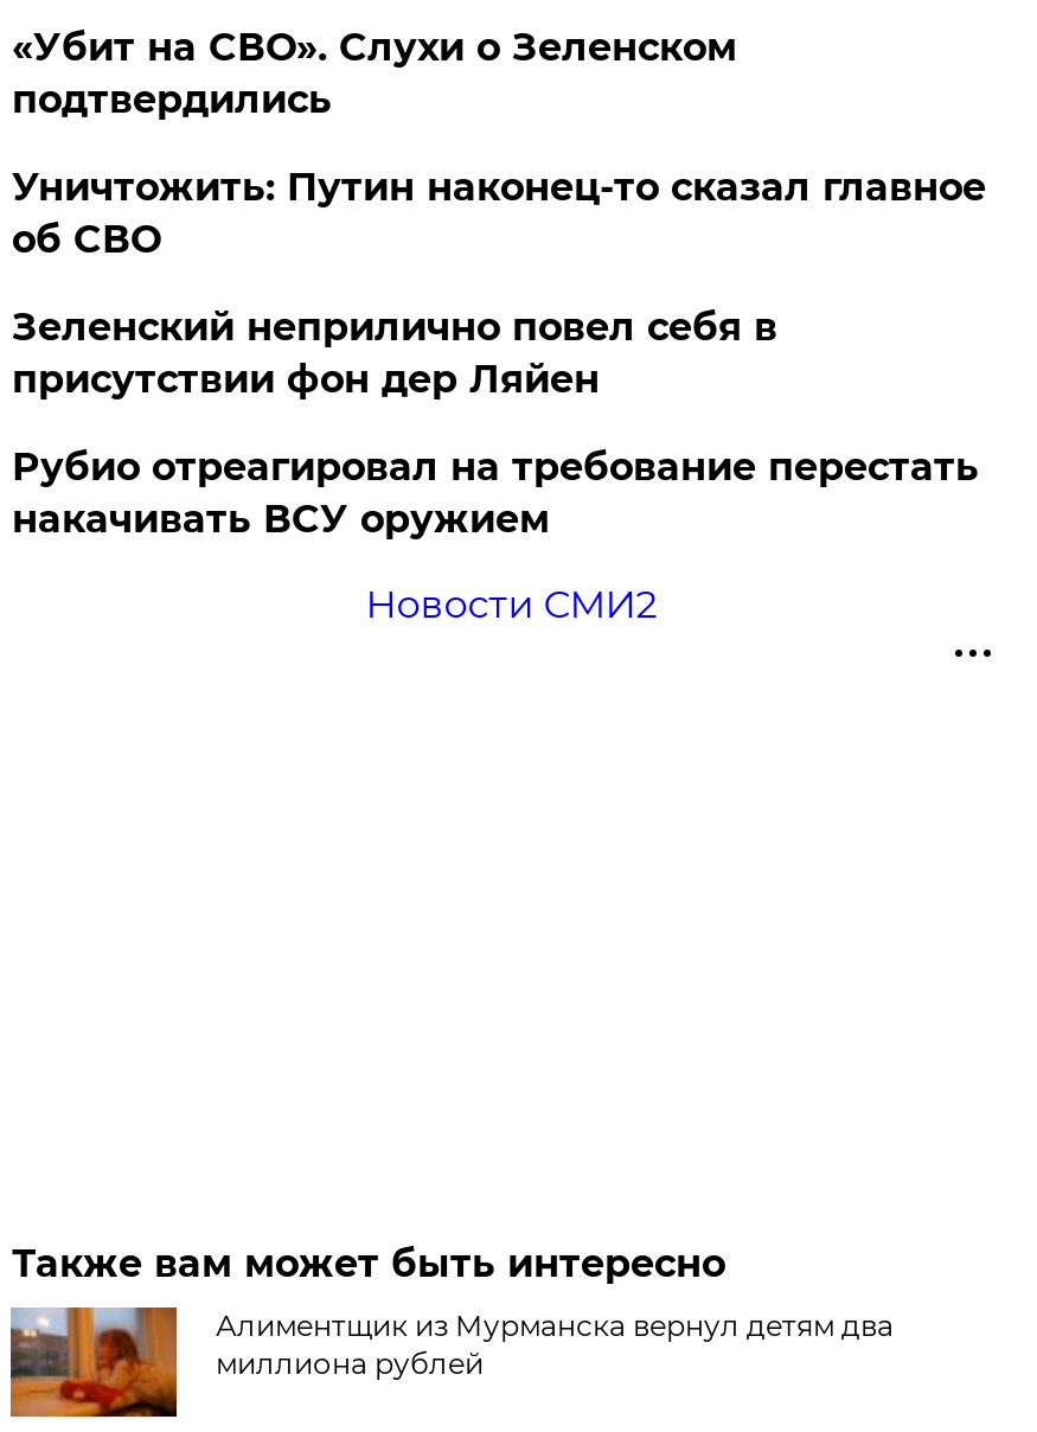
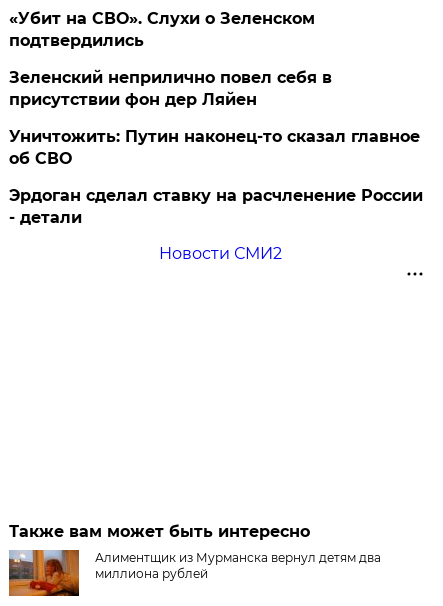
moved [12,165,986,262] -> [9,127,420,168]: Уничтожить: Путин наконец-то сказал главное | об СВО
moved [12,304,777,402] -> [9,68,332,109]: Зеленский неприлично повел cебя в | присутствии фон дер Ляйен
[12,444,979,542] Рубио отреагировал на требование перестать | накачивать ВСУ оружием -> [9,186,423,227] Эрдоган сделал ставку на расчленение России | - детали

